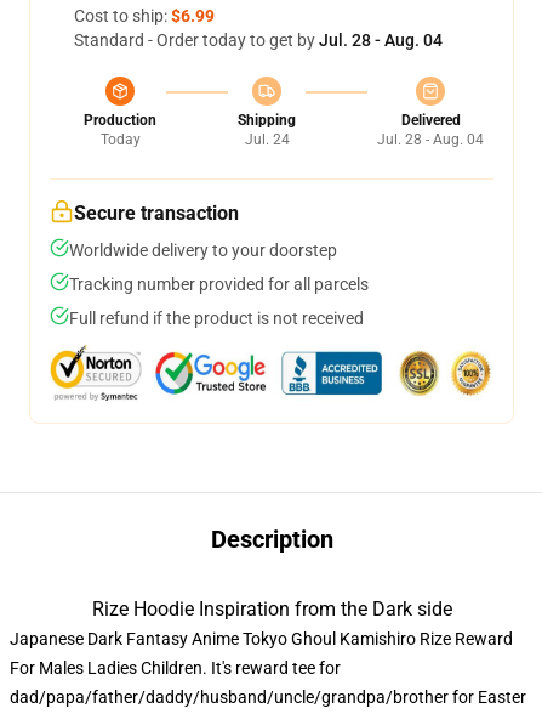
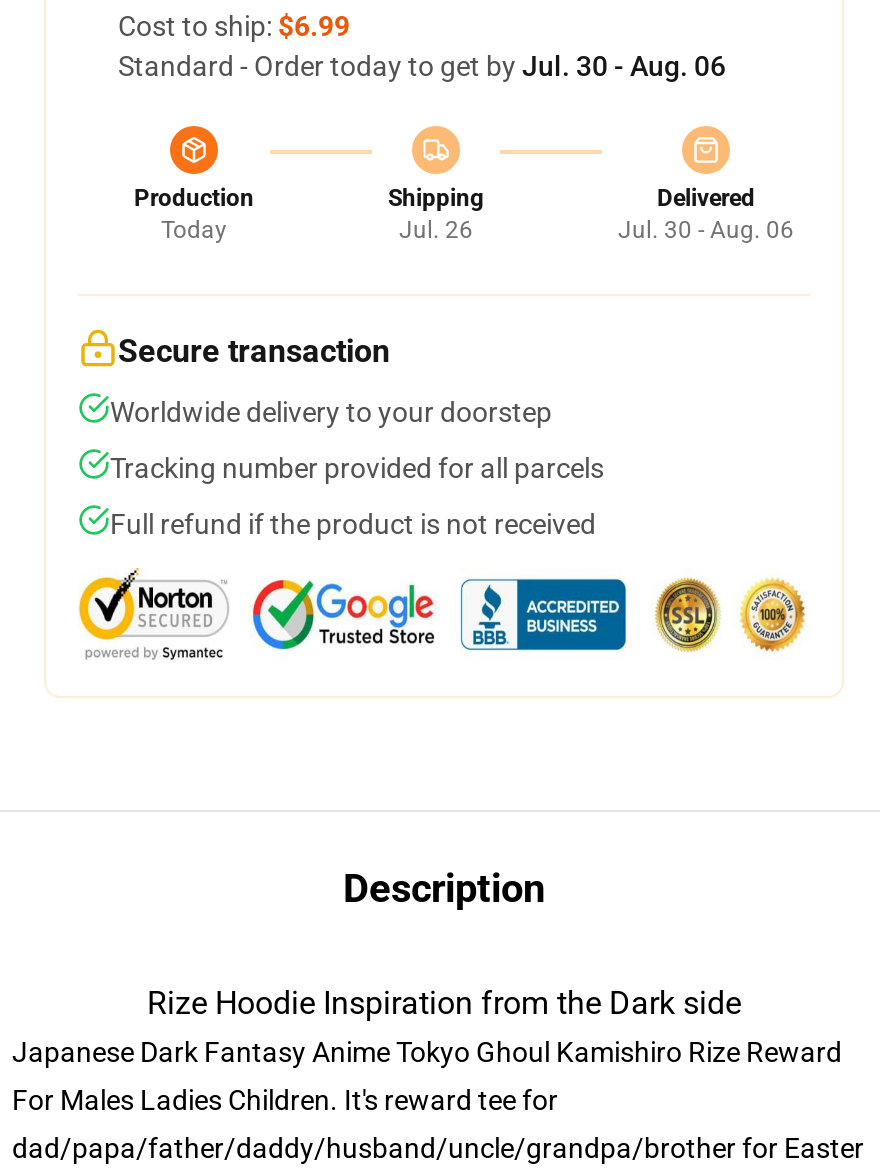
[74,30,443,50] Standard - Order today to get by Jul. 28 - Aug. 04 -> [118,50,726,82] Standard - Order today to get by Jul. 30 - Aug. 06
[244,131,289,148] Jul. 24 -> [399,216,473,244] Jul. 26
[377,131,484,148] Jul. 28 - Aug. 04 -> [618,216,794,244] Jul. 30 - Aug. 06

